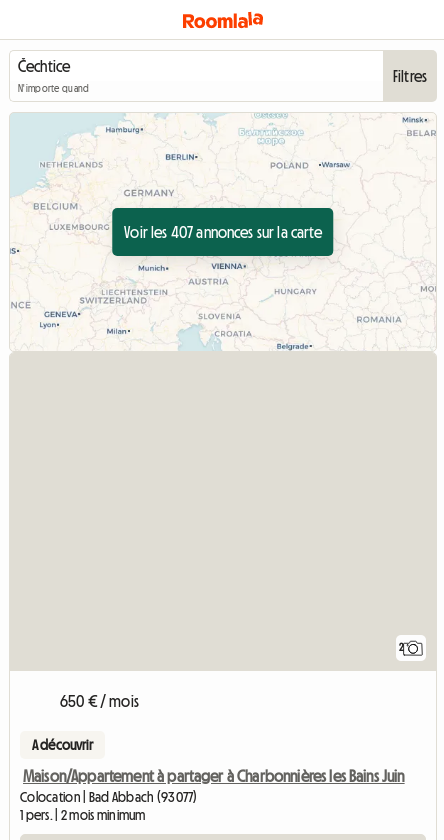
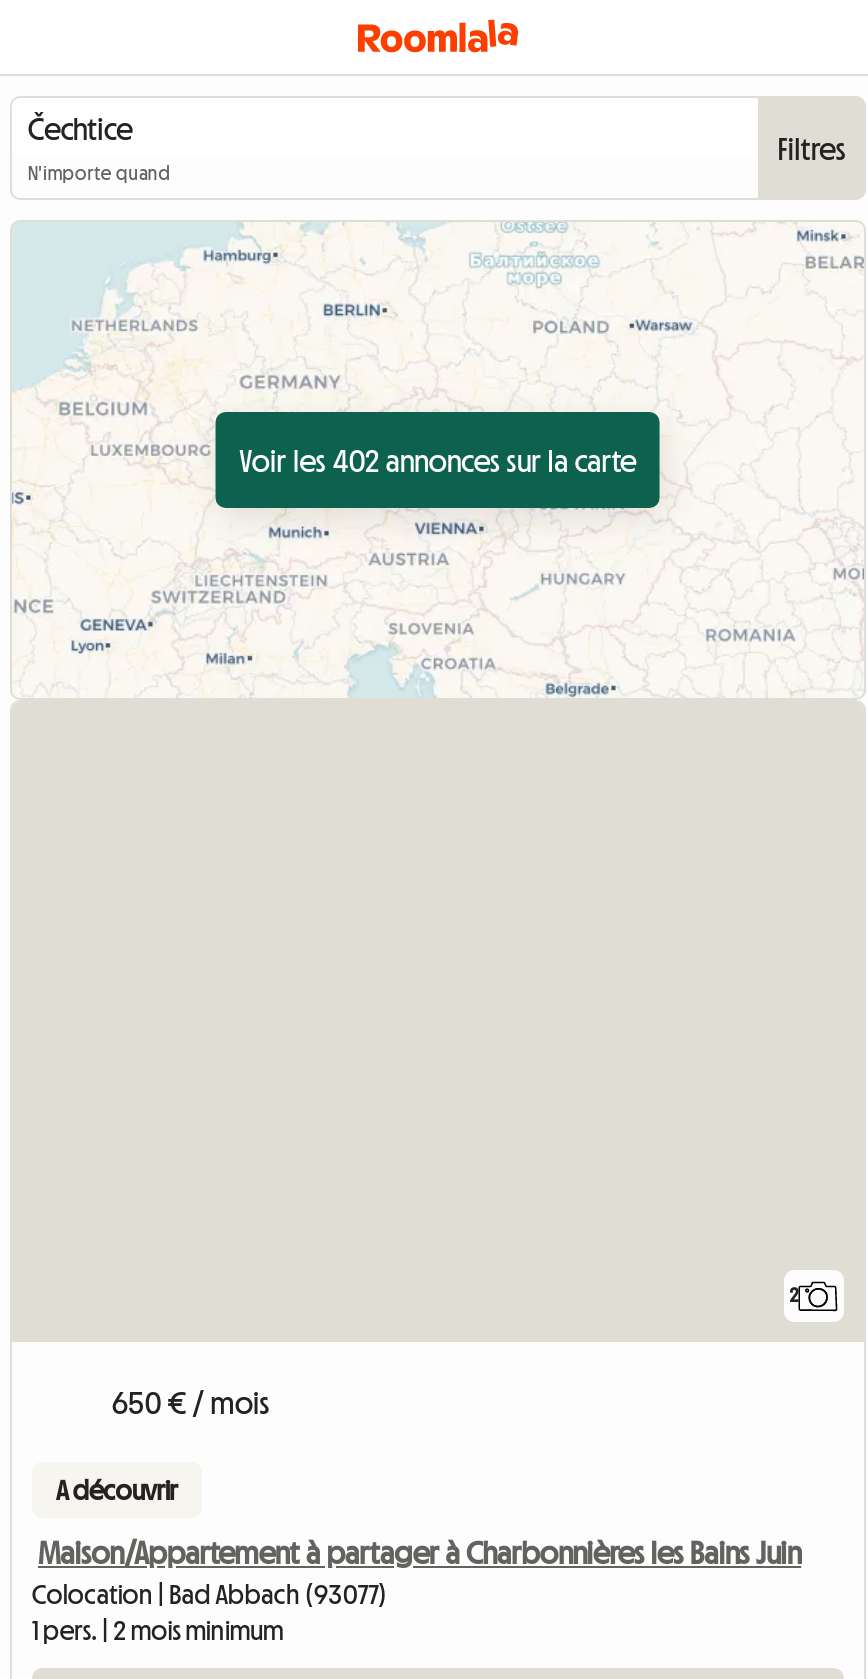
[124,224,322,240] Voir les 407 annonces sur la carte -> [240,444,636,476] Voir les 402 annonces sur la carte

